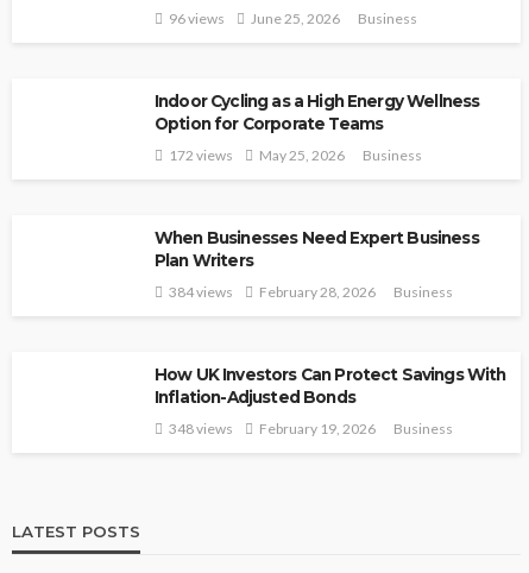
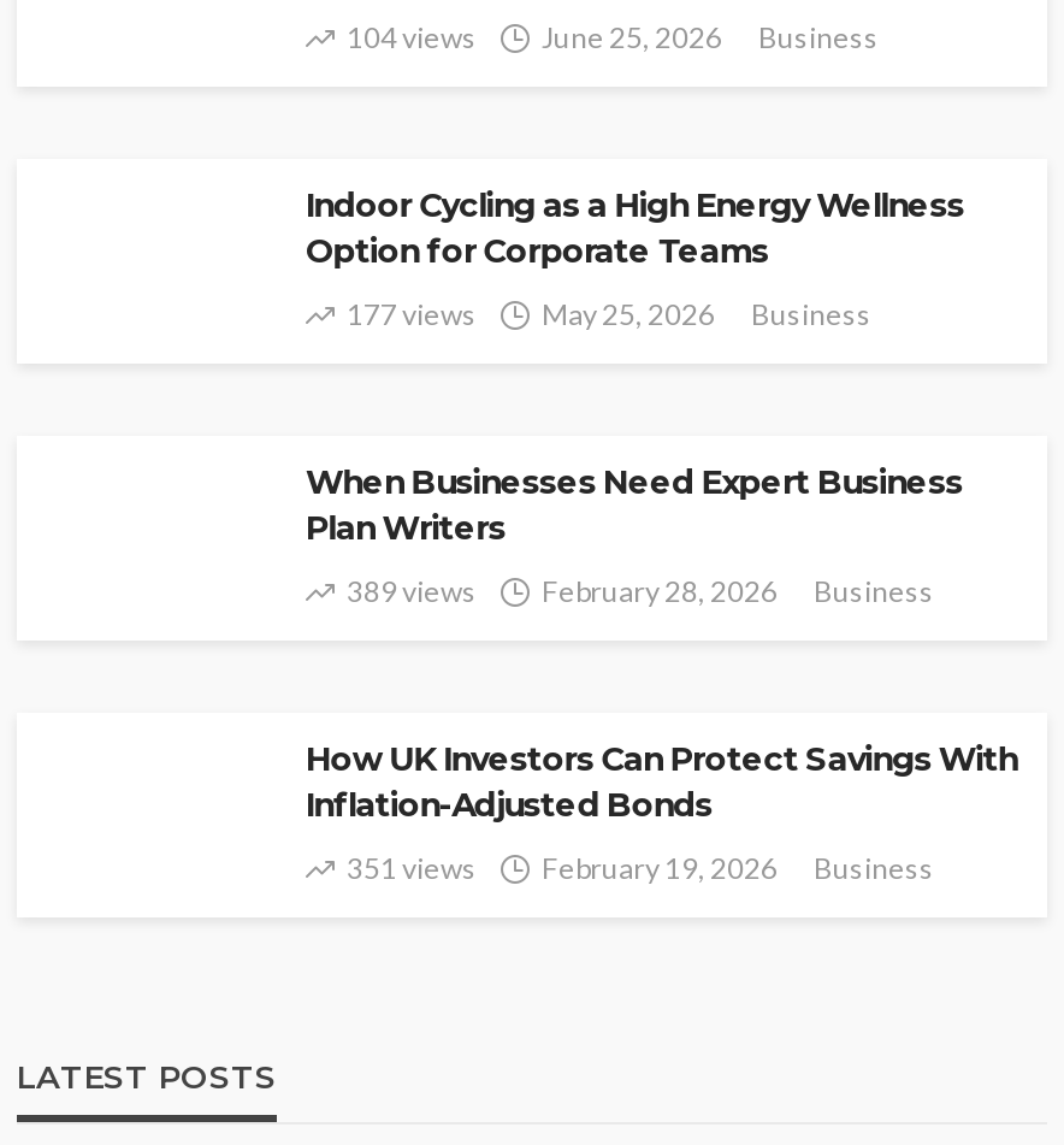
[169,9,417,27] 96 views June 25, 2026 Business -> [347,19,879,55] 104 views June 25, 2026 Business
[169,146,422,164] 172 views May 25, 2026 Business -> [347,296,871,332] 177 views May 25, 2026 Business
[169,283,453,301] 384 views February 28, 2026 Business -> [347,573,934,609] 389 views February 28, 2026 Business
[169,419,453,437] 348 views February 19, 2026 Business -> [347,850,934,886] 351 views February 19, 2026 Business

